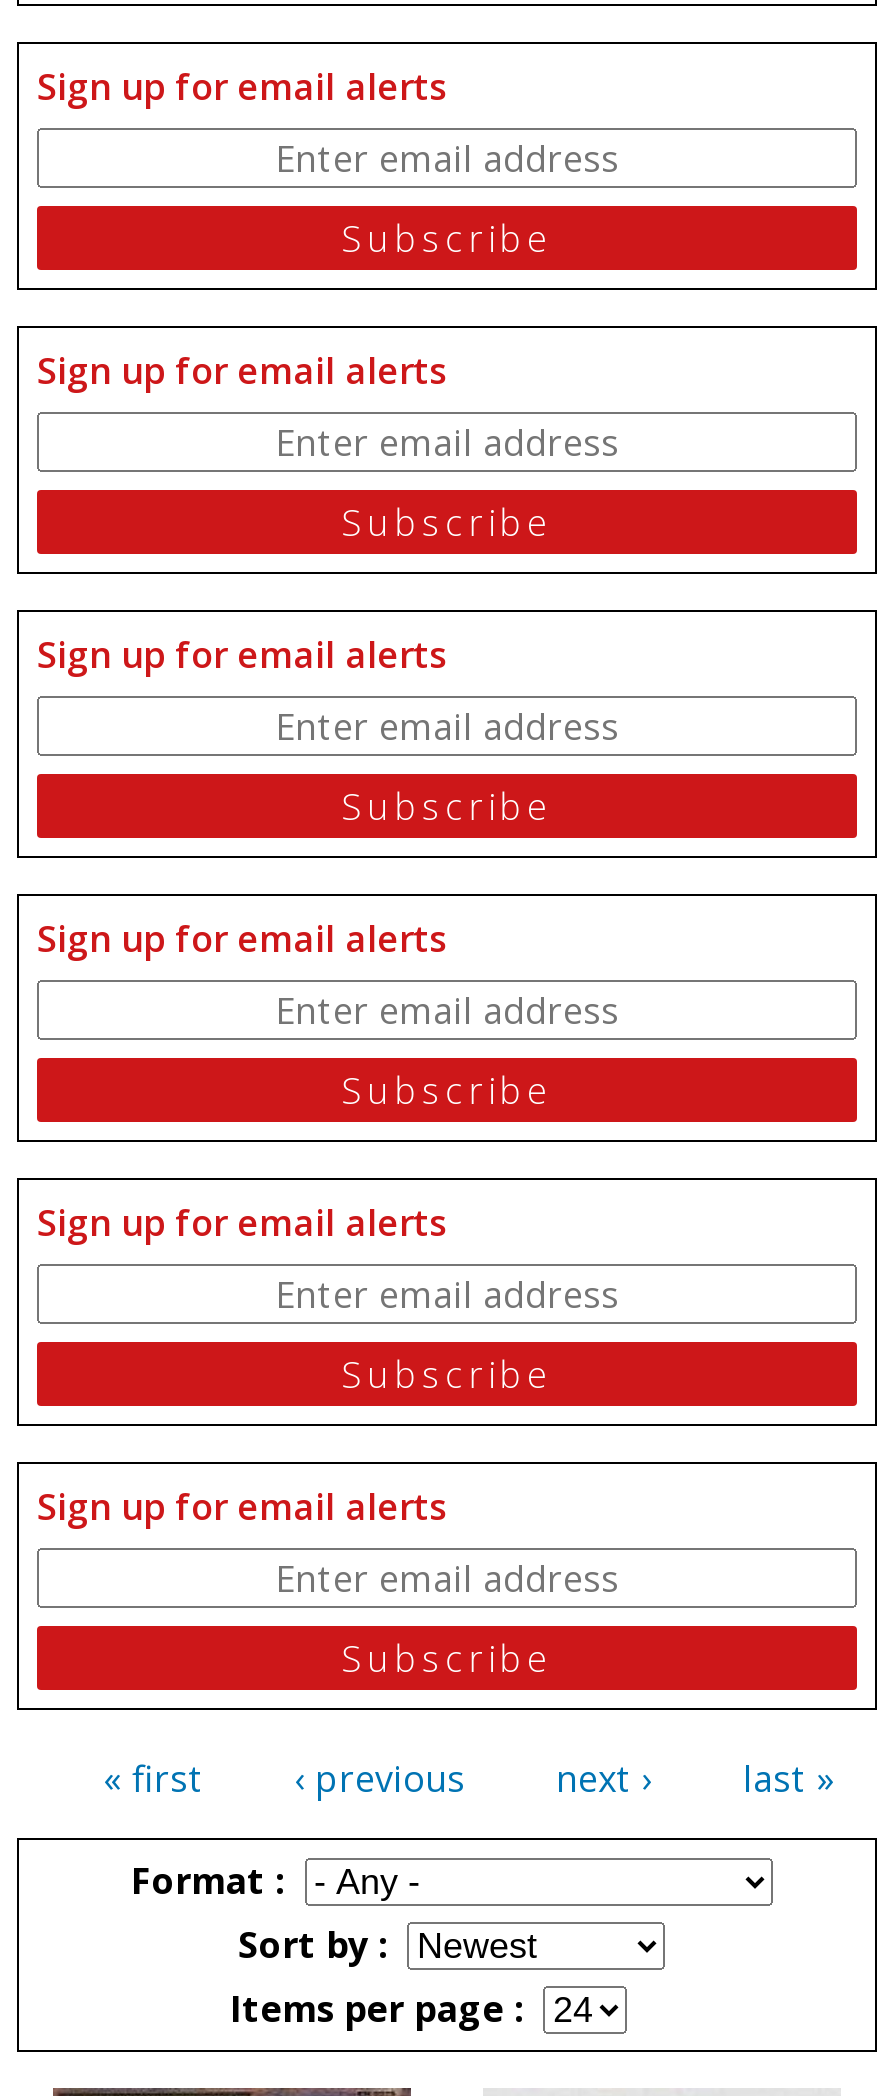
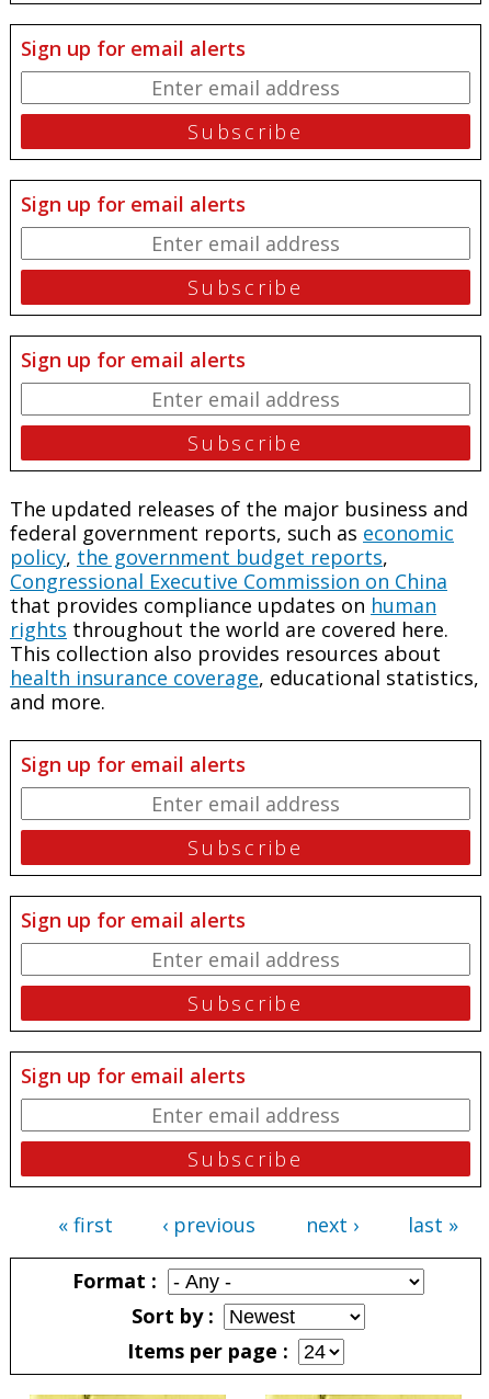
none -> [10,495,479,714] The updated releases of the major business and | federal government reports, such as economic | policy, the government budget reports, | Congressional Executive Commission on China | that provides compliance updates onhuman | rights throughout the world are covered here. | This collection also provides resources about | health insurance coverage, educational statistics, | and more.

